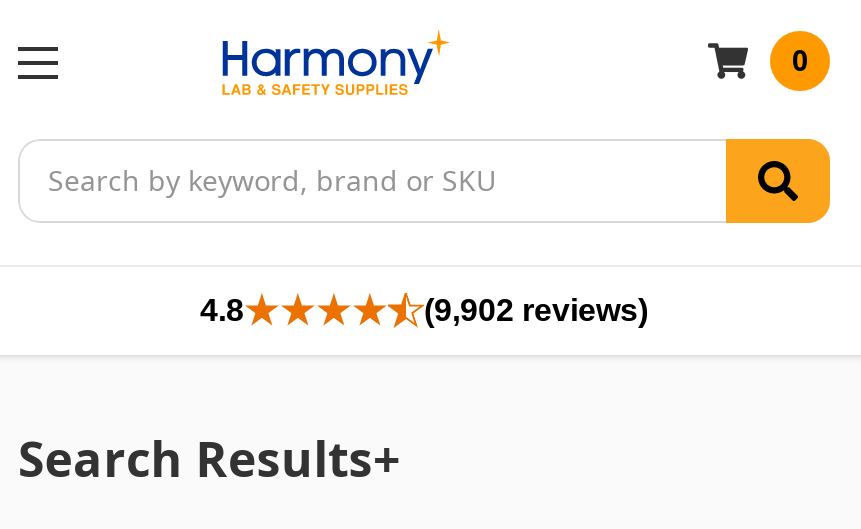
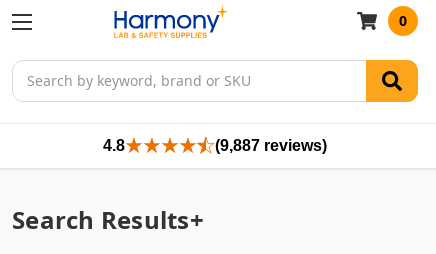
[424,293,648,327] (9,902 reviews) -> [215,137,327,154] (9,887 reviews)

